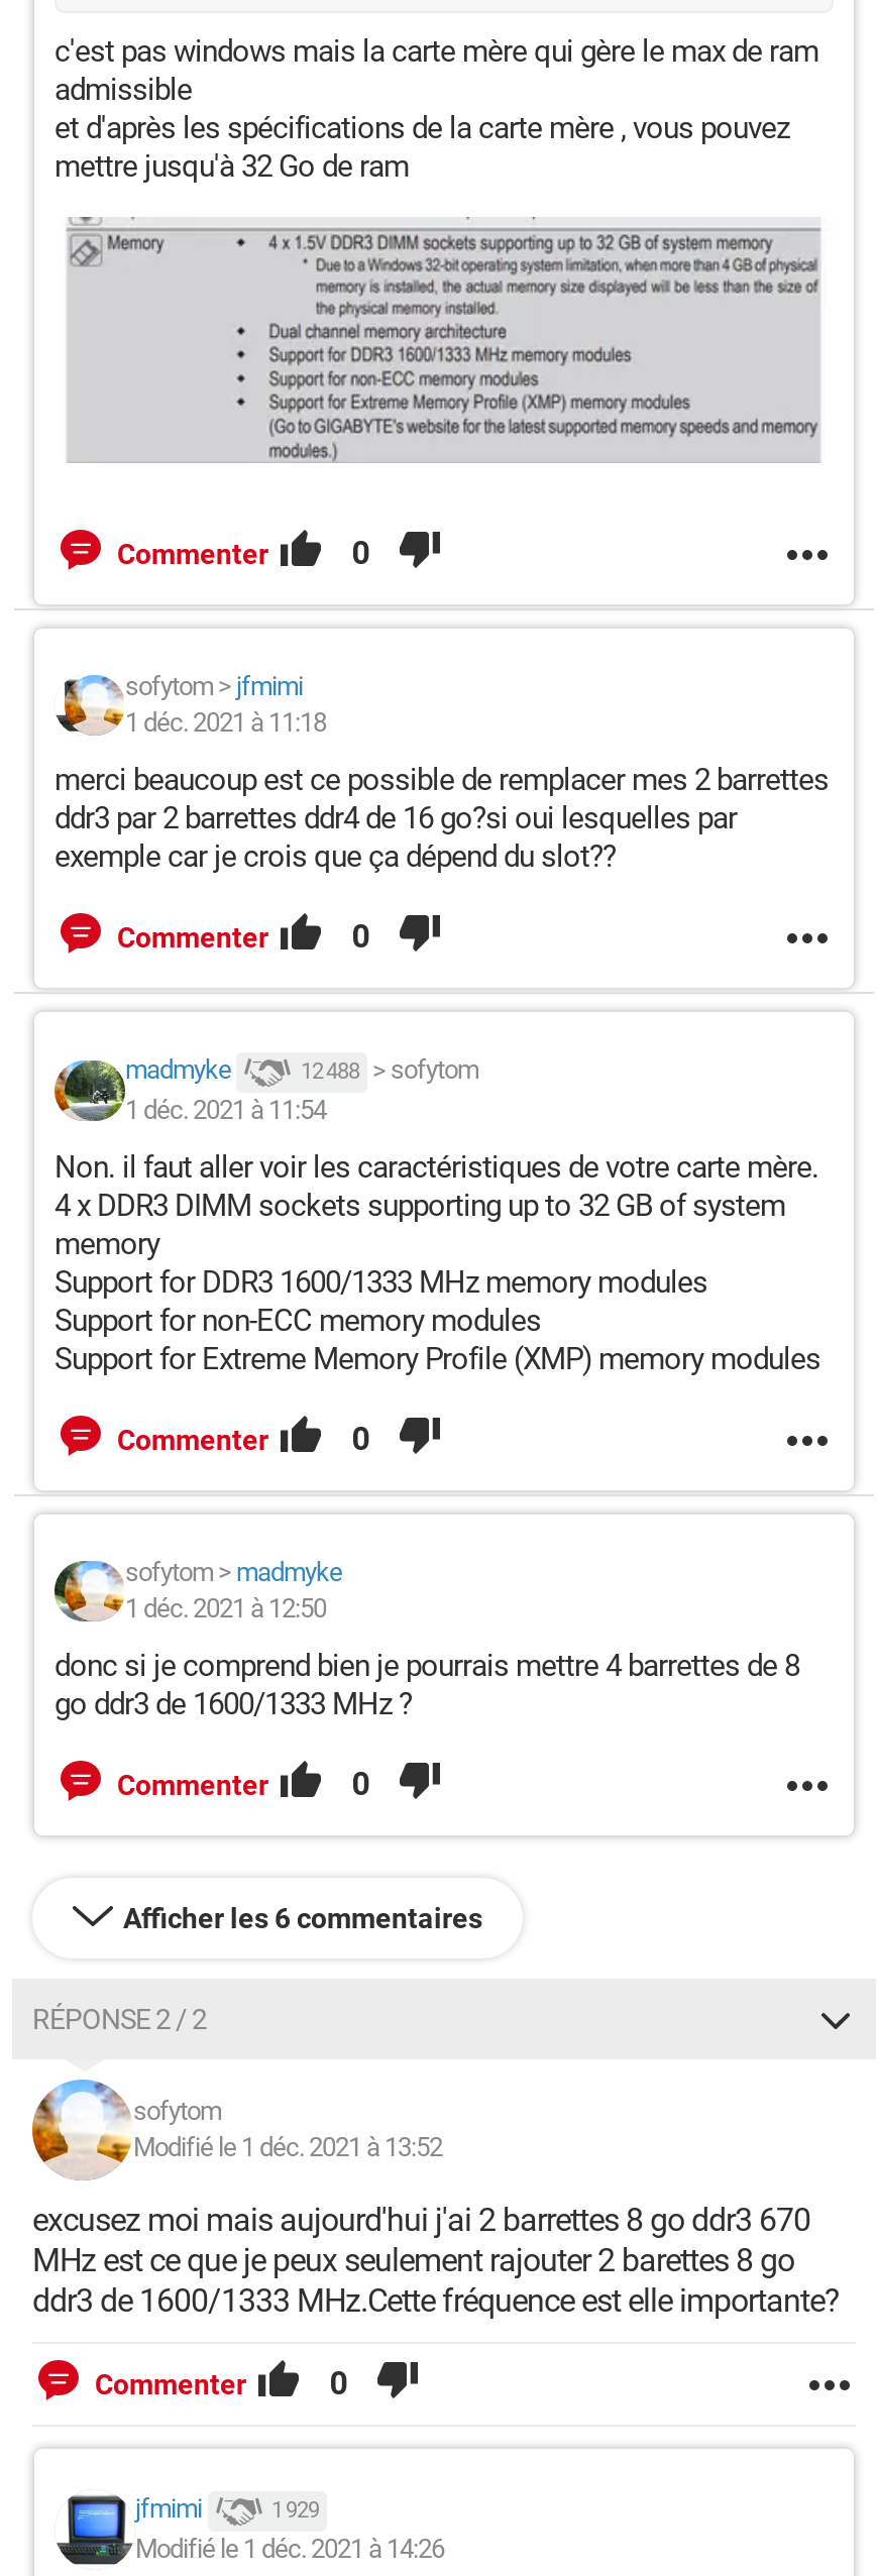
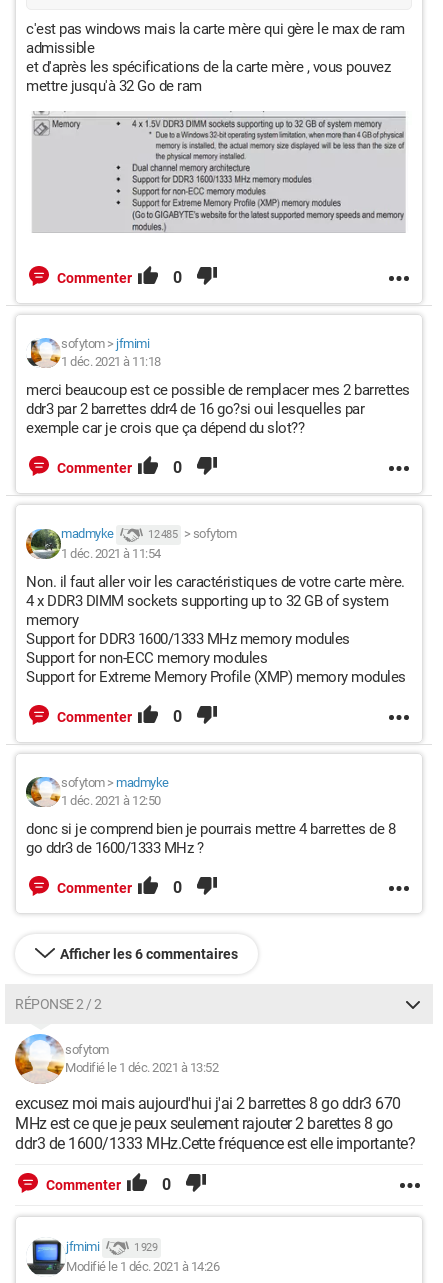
[301,1055,478,1085] 12 488 > sofytom -> [148,526,236,541] 12 485 > sofytom

